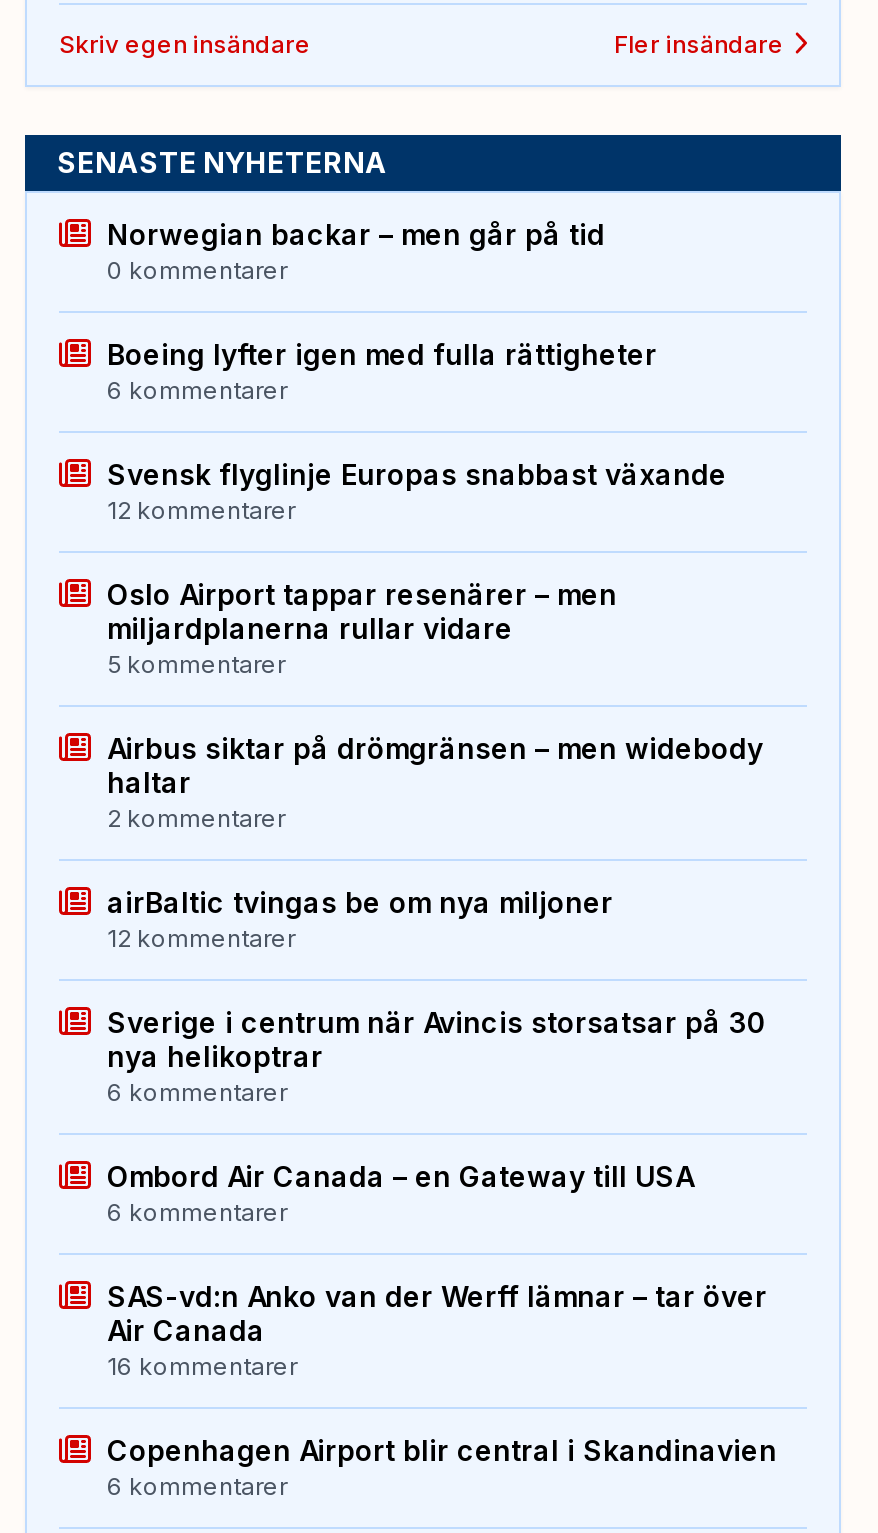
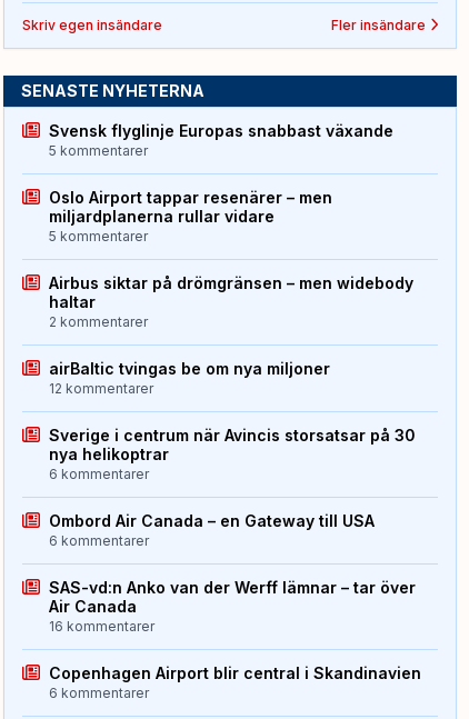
[107,217,657,405] Norwegian backar – men går på tid | 0 kommentarer | Boeing lyfter igen med fulla rättigheter | 6 kommentarer -> none
[107,495,295,525] 12 kommentarer -> [49,142,148,159] 5 kommentarer

